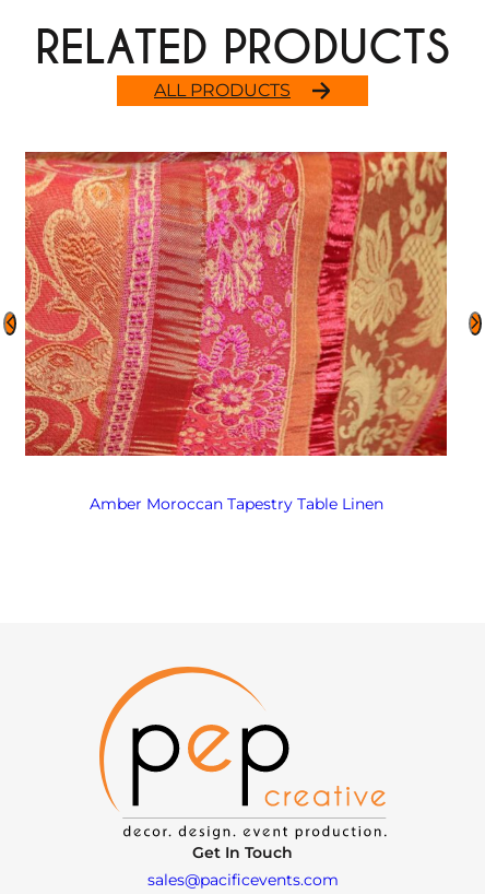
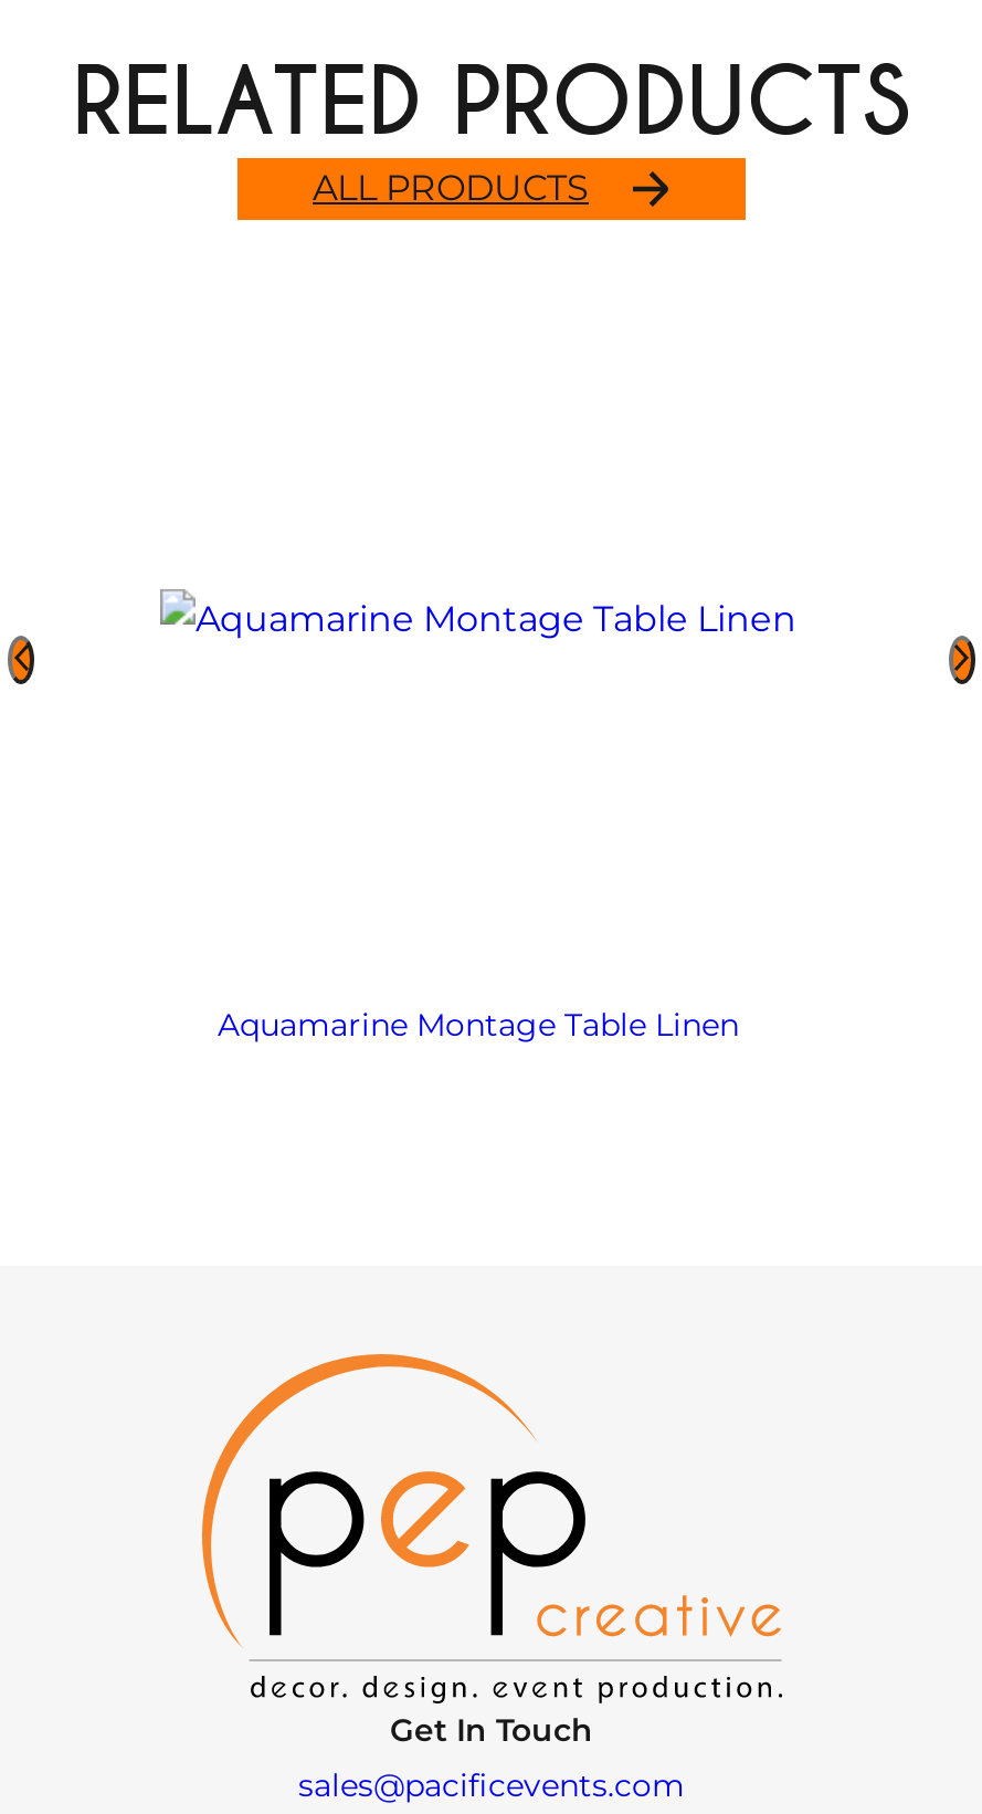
[24,151,448,457] [image] -> none
[89,494,383,514] Amber Moroccan Tapestry Table Linen -> [218,1005,739,1045] Aquamarine Montage Table Linen

